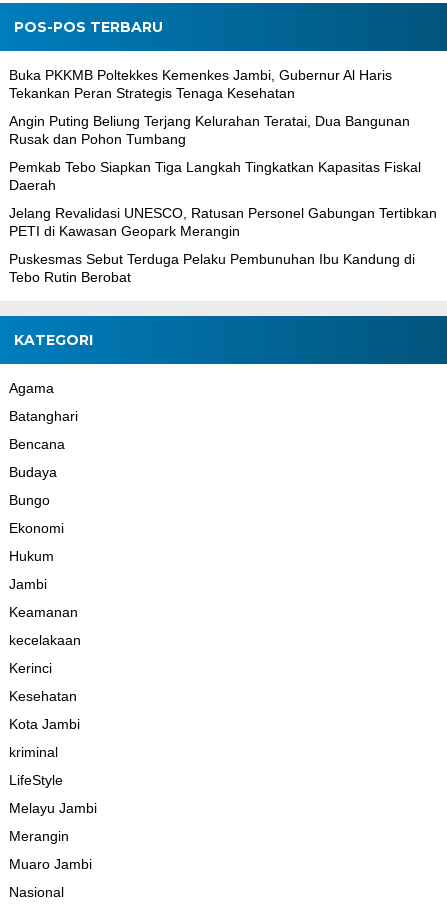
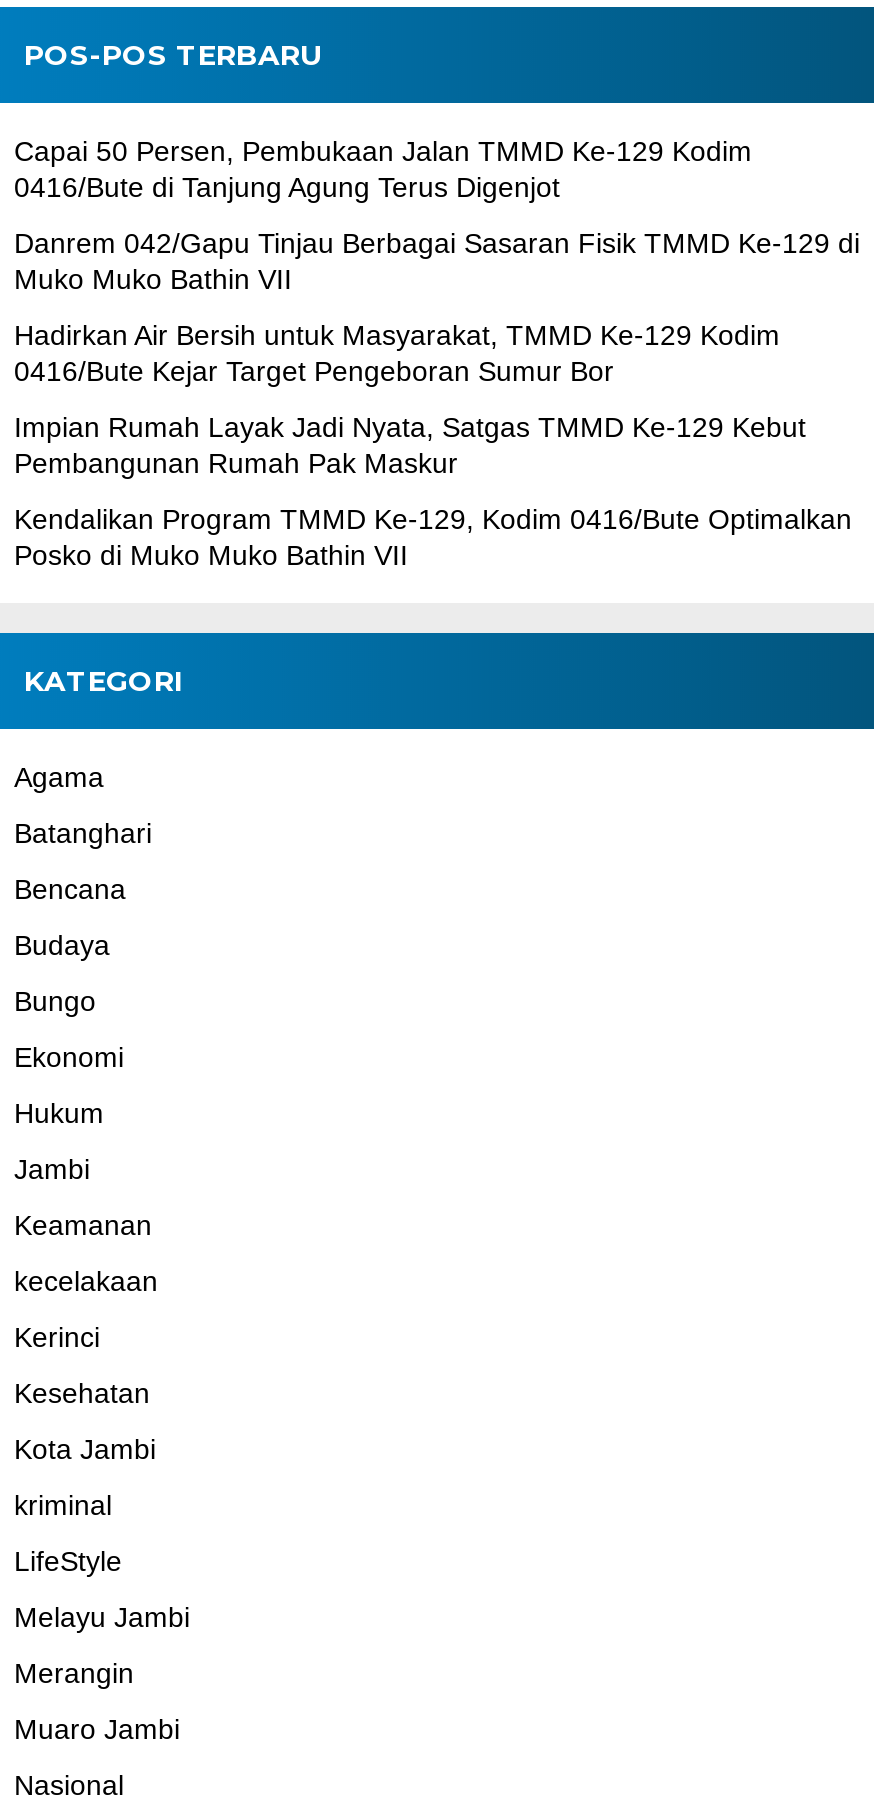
[9,67,392,101] Buka PKKMB Poltekkes Kemenkes Jambi, Gubernur Al Haris | Tekankan Peran Strategis Tenaga Kesehatan -> [14,135,752,203] Capai 50 Persen, Pembukaan Jalan TMMD Ke-129 Kodim | 0416/Bute di Tanjung Agung Terus Digenjot
[9,113,410,147] Angin Puting Beliung Terjang Kelurahan Teratai, Dua Bangunan | Rusak dan Pohon Tumbang -> [14,227,860,295] Danrem 042/Gapu Tinjau Berbagai Sasaran Fisik TMMD Ke-129 di | Muko Muko Bathin VII
[9,159,421,193] Pemkab Tebo Siapkan Tiga Langkah Tingkatkan Kapasitas Fiskal | Daerah -> [14,319,780,387] Hadirkan Air Bersih untuk Masyarakat, TMMD Ke-129 Kodim | 0416/Bute Kejar Target Pengeboran Sumur Bor
[9,205,437,239] Jelang Revalidasi UNESCO, Ratusan Personel Gabungan Tertibkan | PETI di Kawasan Geopark Merangin -> [14,411,806,479] Impian Rumah Layak Jadi Nyata, Satgas TMMD Ke-129 Kebut | Pembangunan Rumah Pak Maskur
[9,251,415,285] Puskesmas Sebut Terduga Pelaku Pembunuhan Ibu Kandung di | Tebo Rutin Berobat -> [14,503,852,571] Kendalikan Program TMMD Ke-129, Kodim 0416/Bute Optimalkan | Posko di Muko Muko Bathin VII

